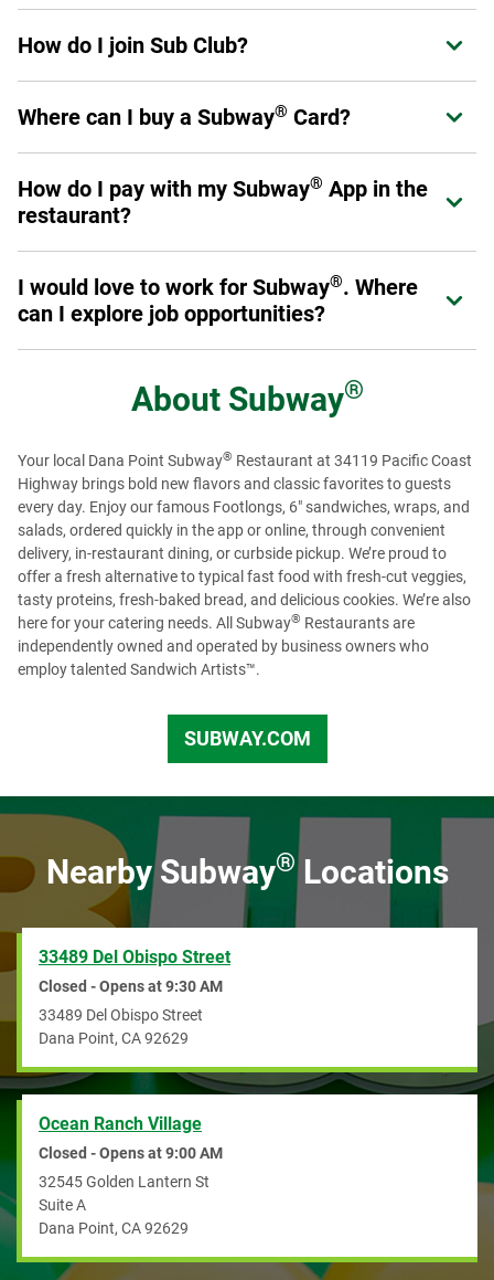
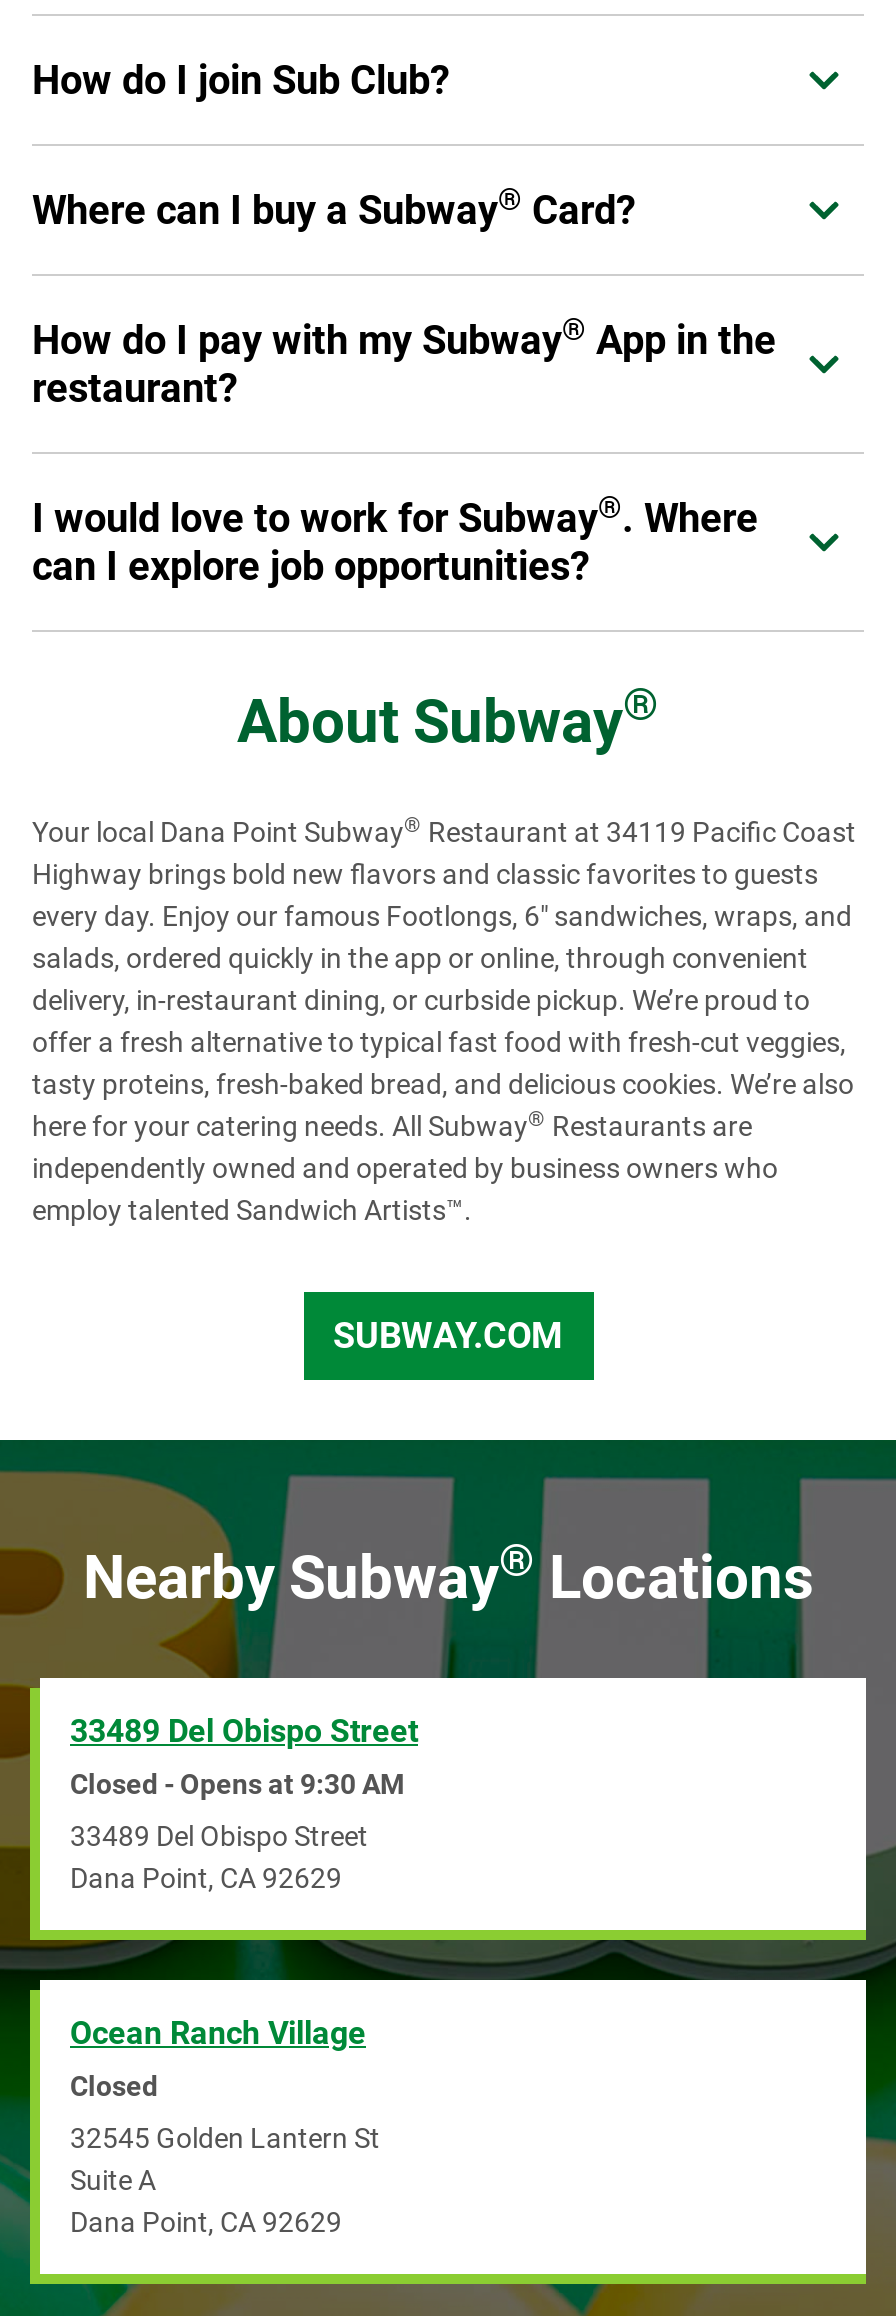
[39,1145,223,1162] Closed - Opens at 9:00 AM -> [70,2071,158,2103] Closed

